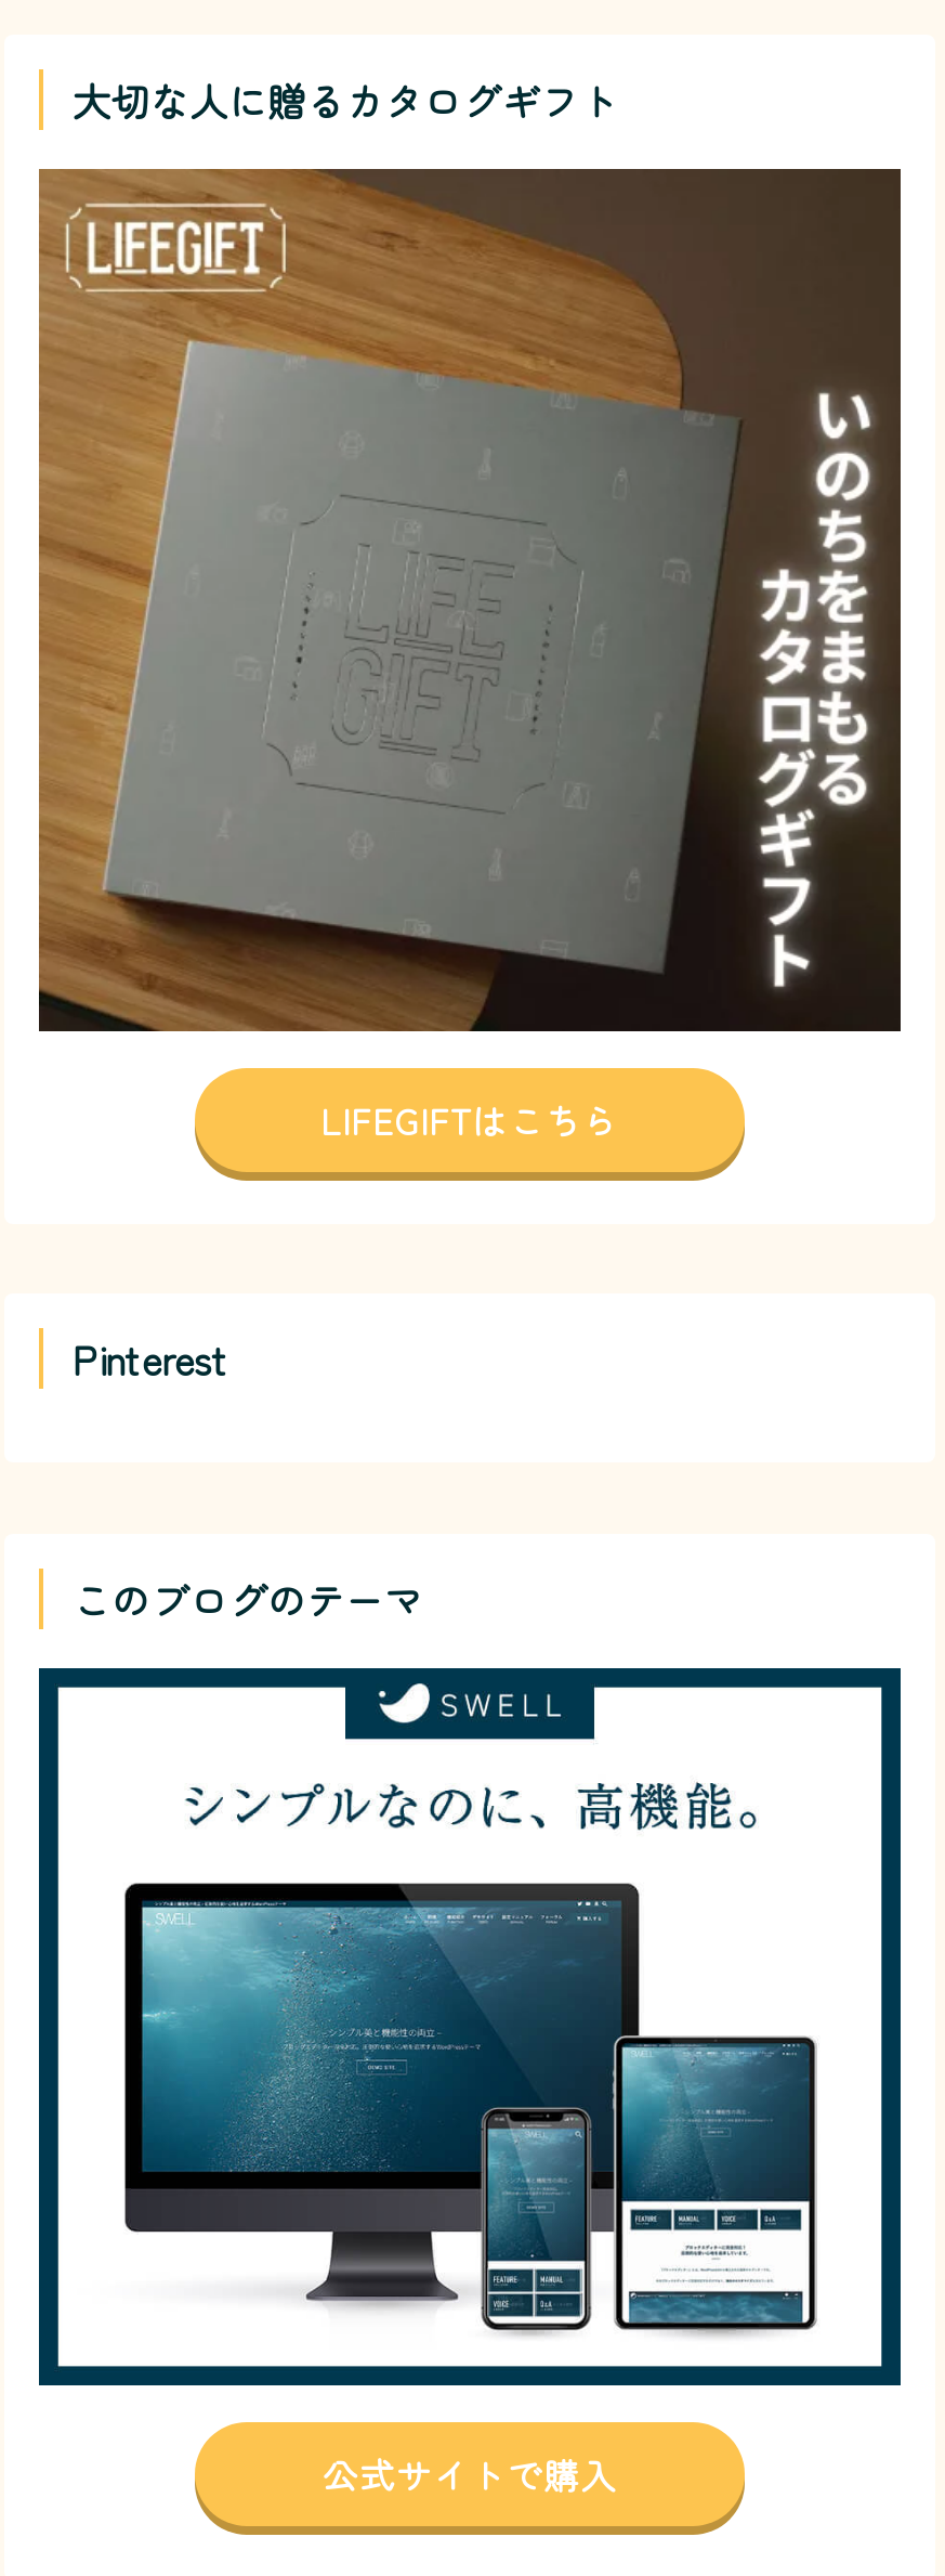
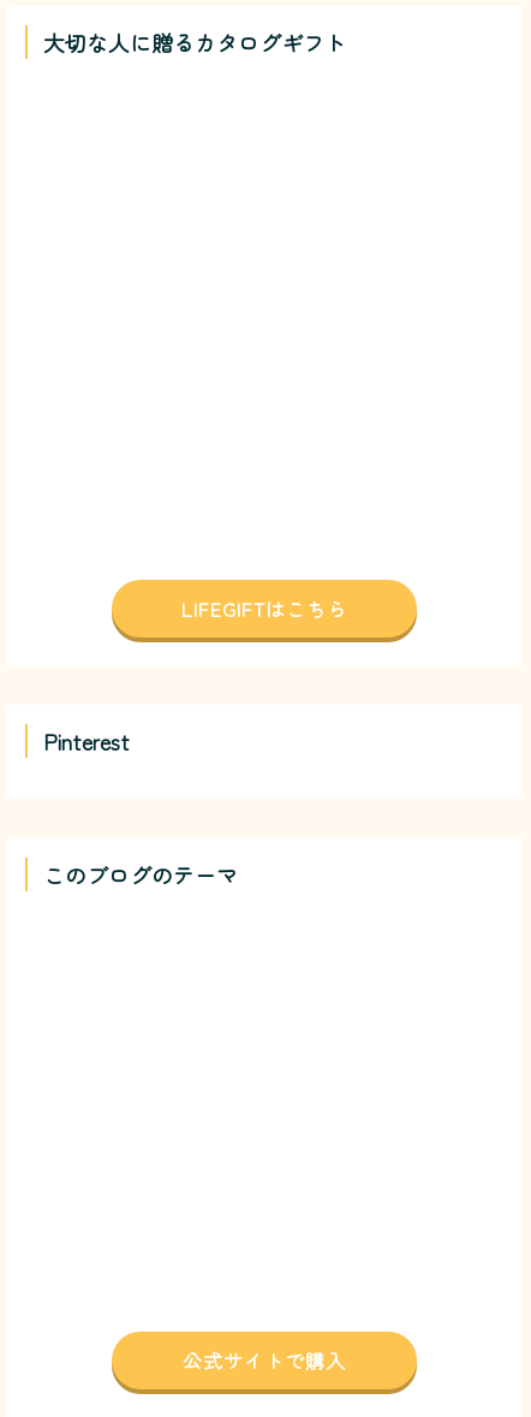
[37,167,903,1033] [image] -> none
[37,1666,903,2388] [image] -> none

